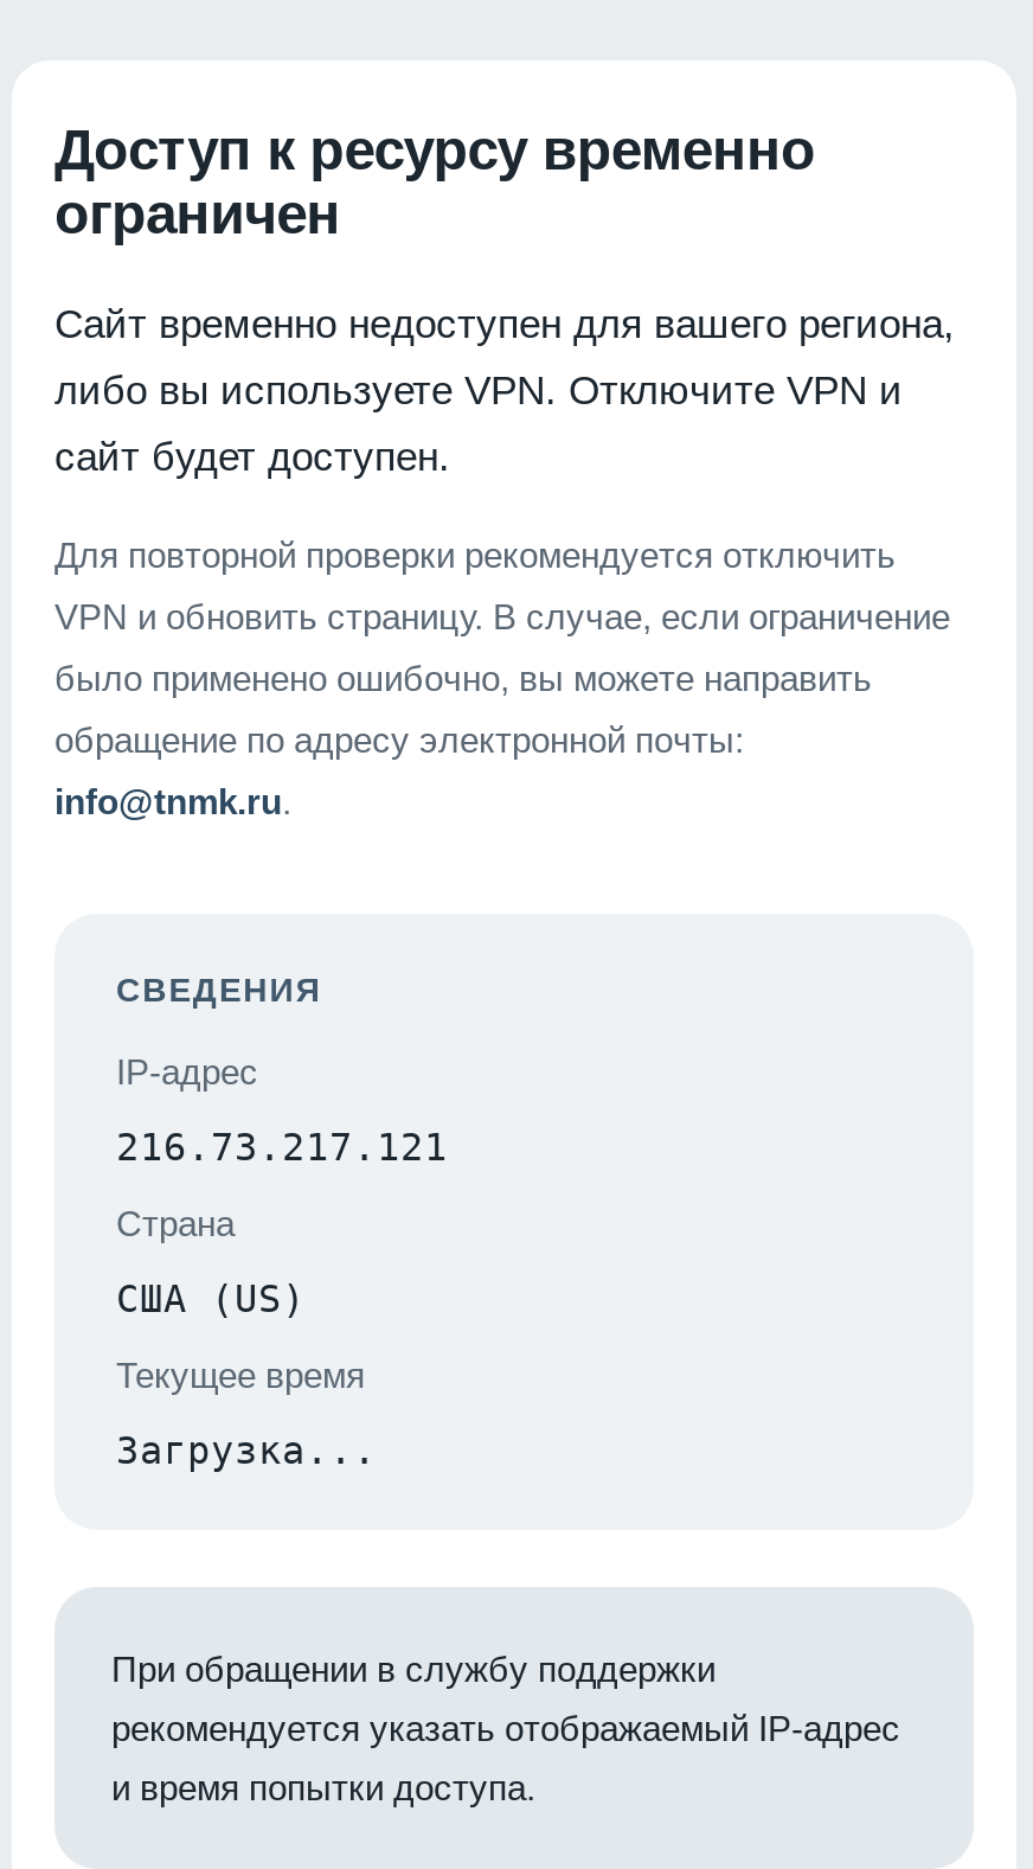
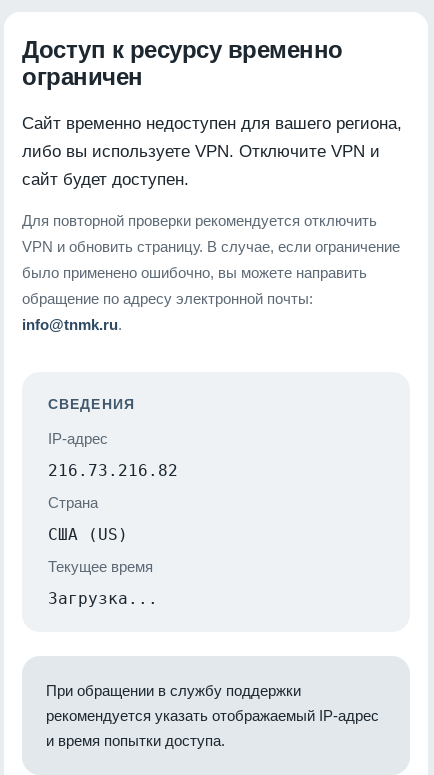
[116,1124,448,1169] 216.73.217.121 -> [48,460,178,479] 216.73.216.82

